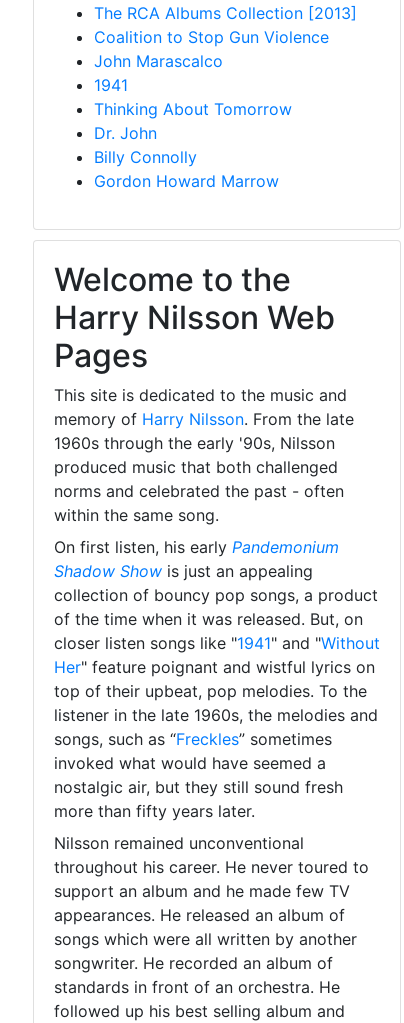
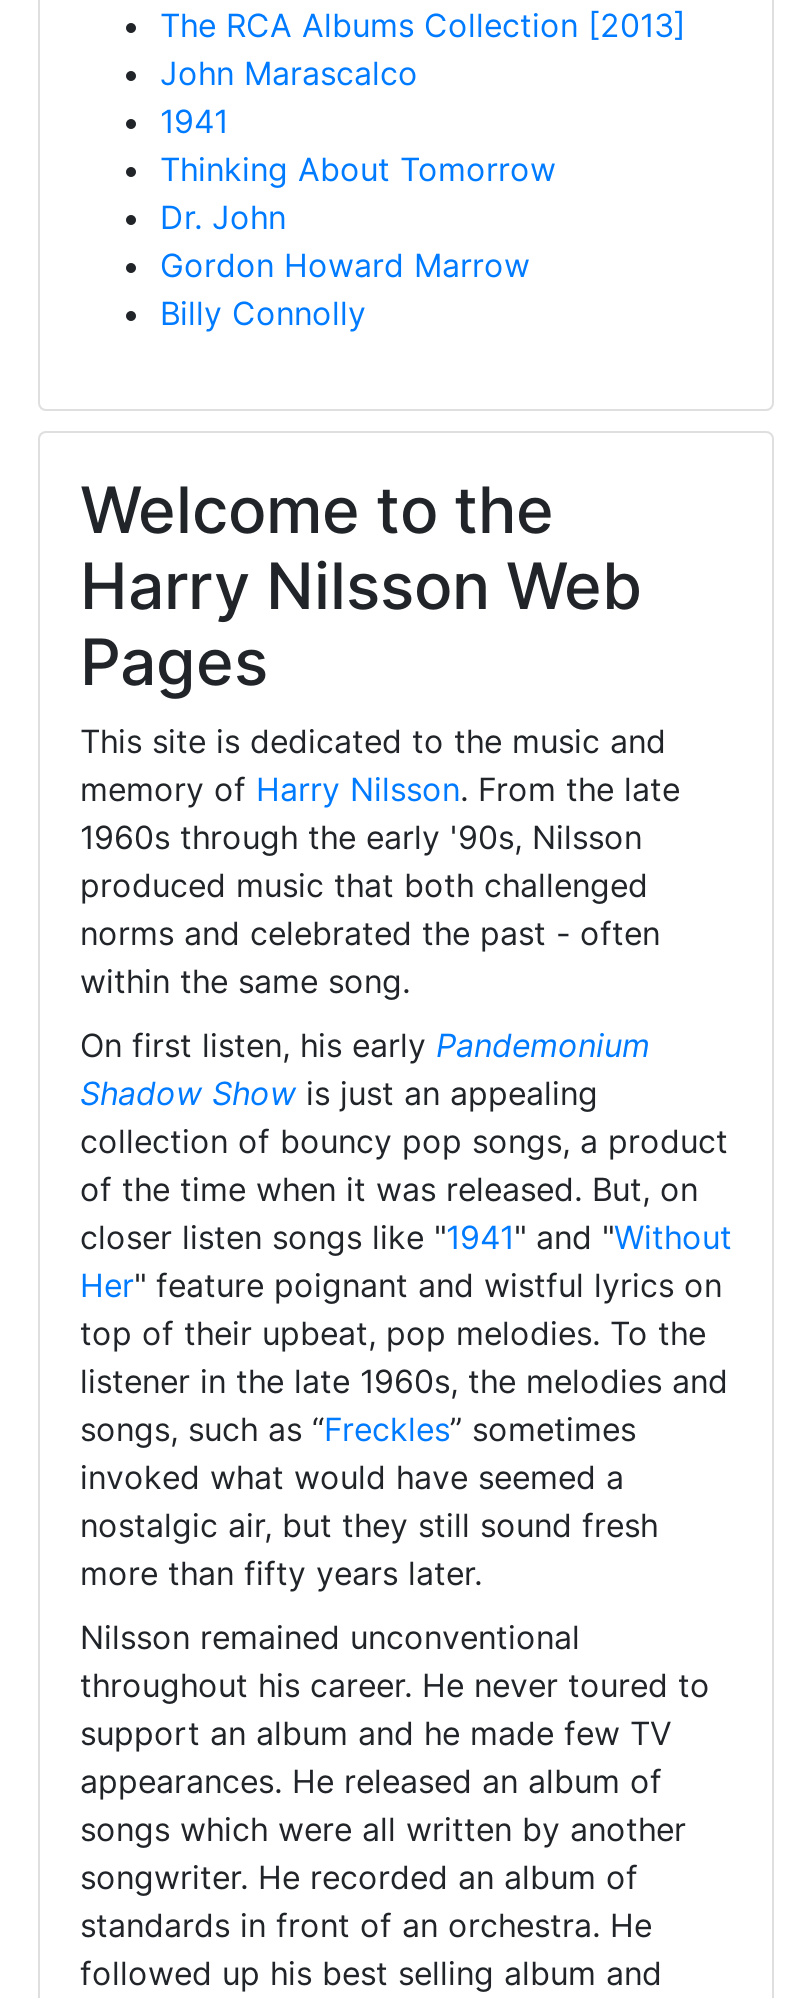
[94,27,329,47] Coalition to Stop Gun Violence -> none
moved [94,171,279,191] -> [160,246,530,286]: Gordon Howard Marrow

